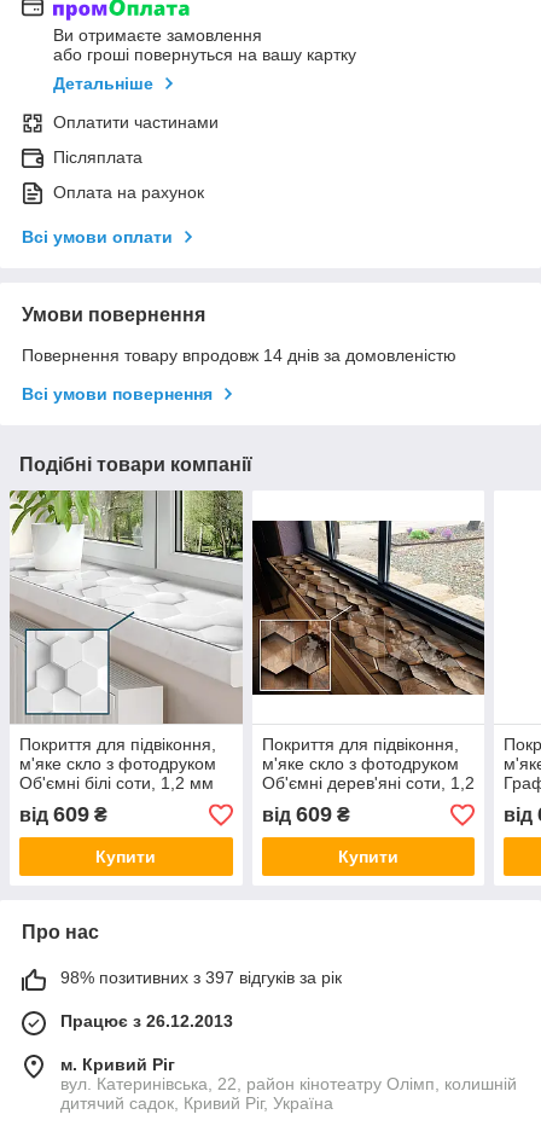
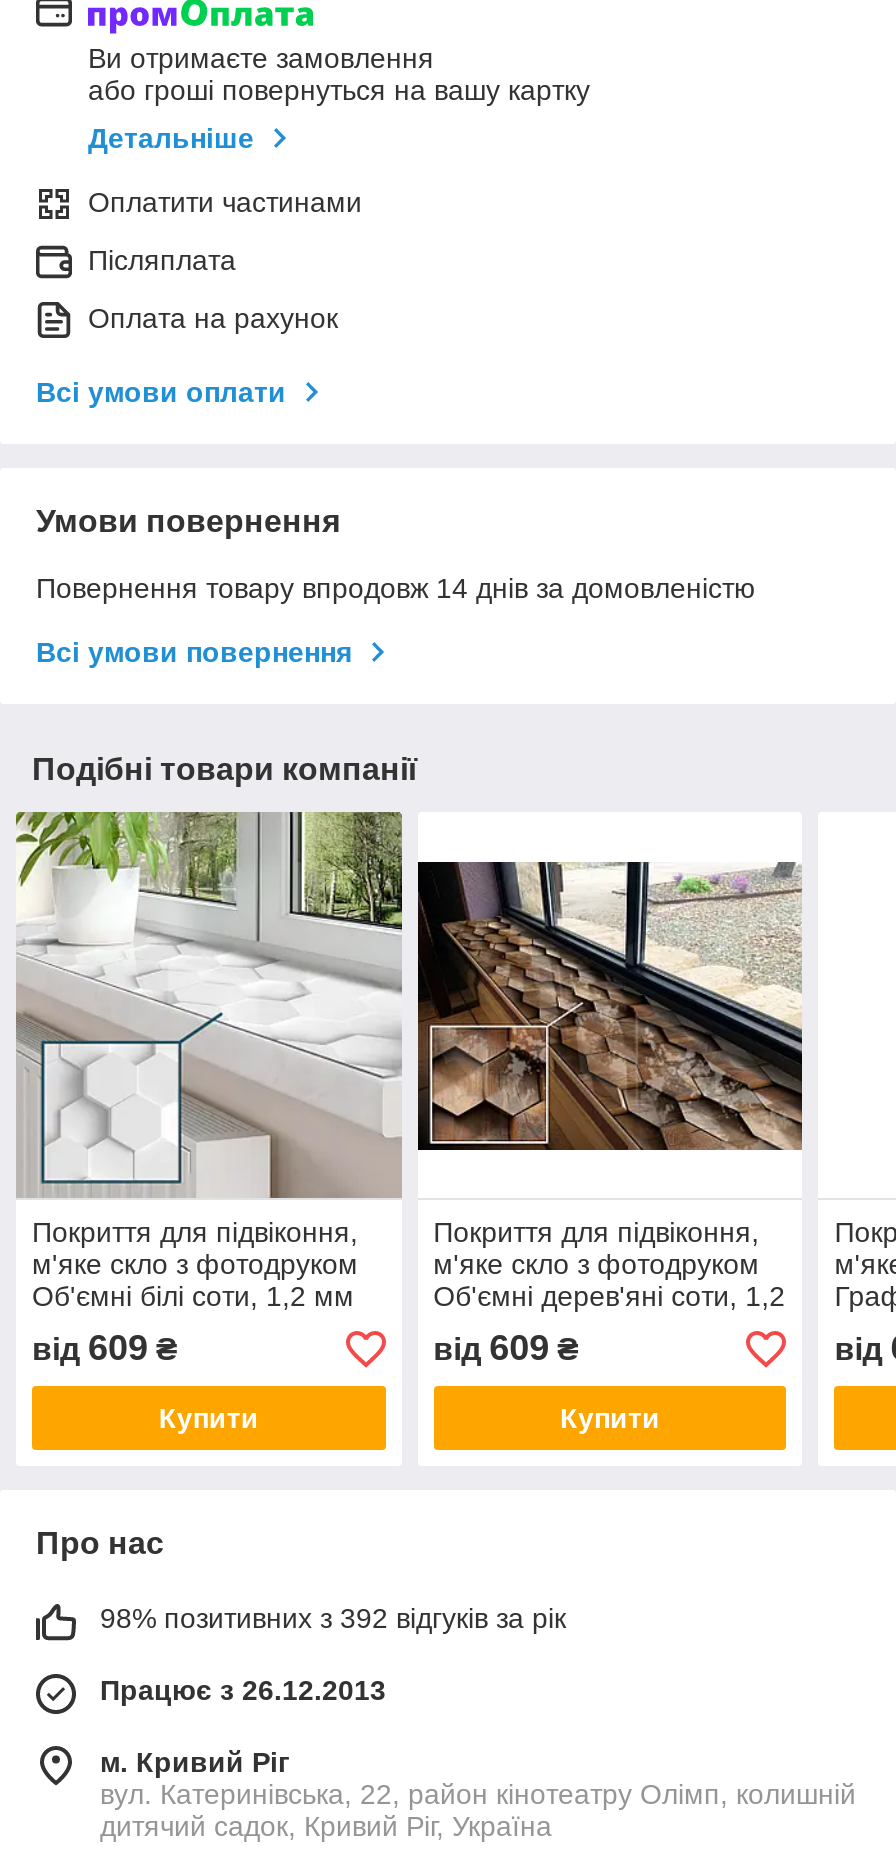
[60,968,342,987] 98% позитивних з 397 відгуків за рік -> [100,1602,566,1634] 98% позитивних з 392 відгуків за рік

